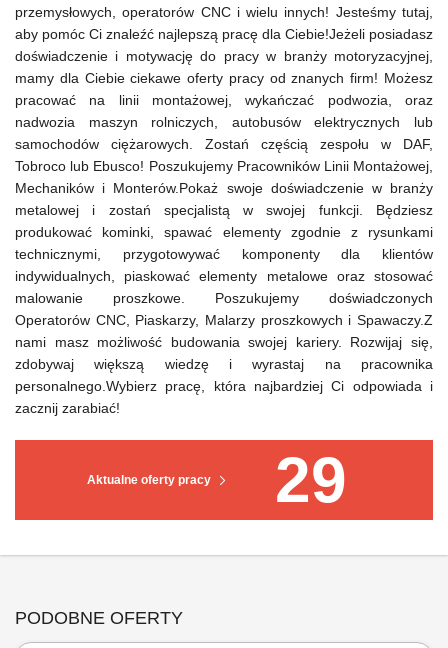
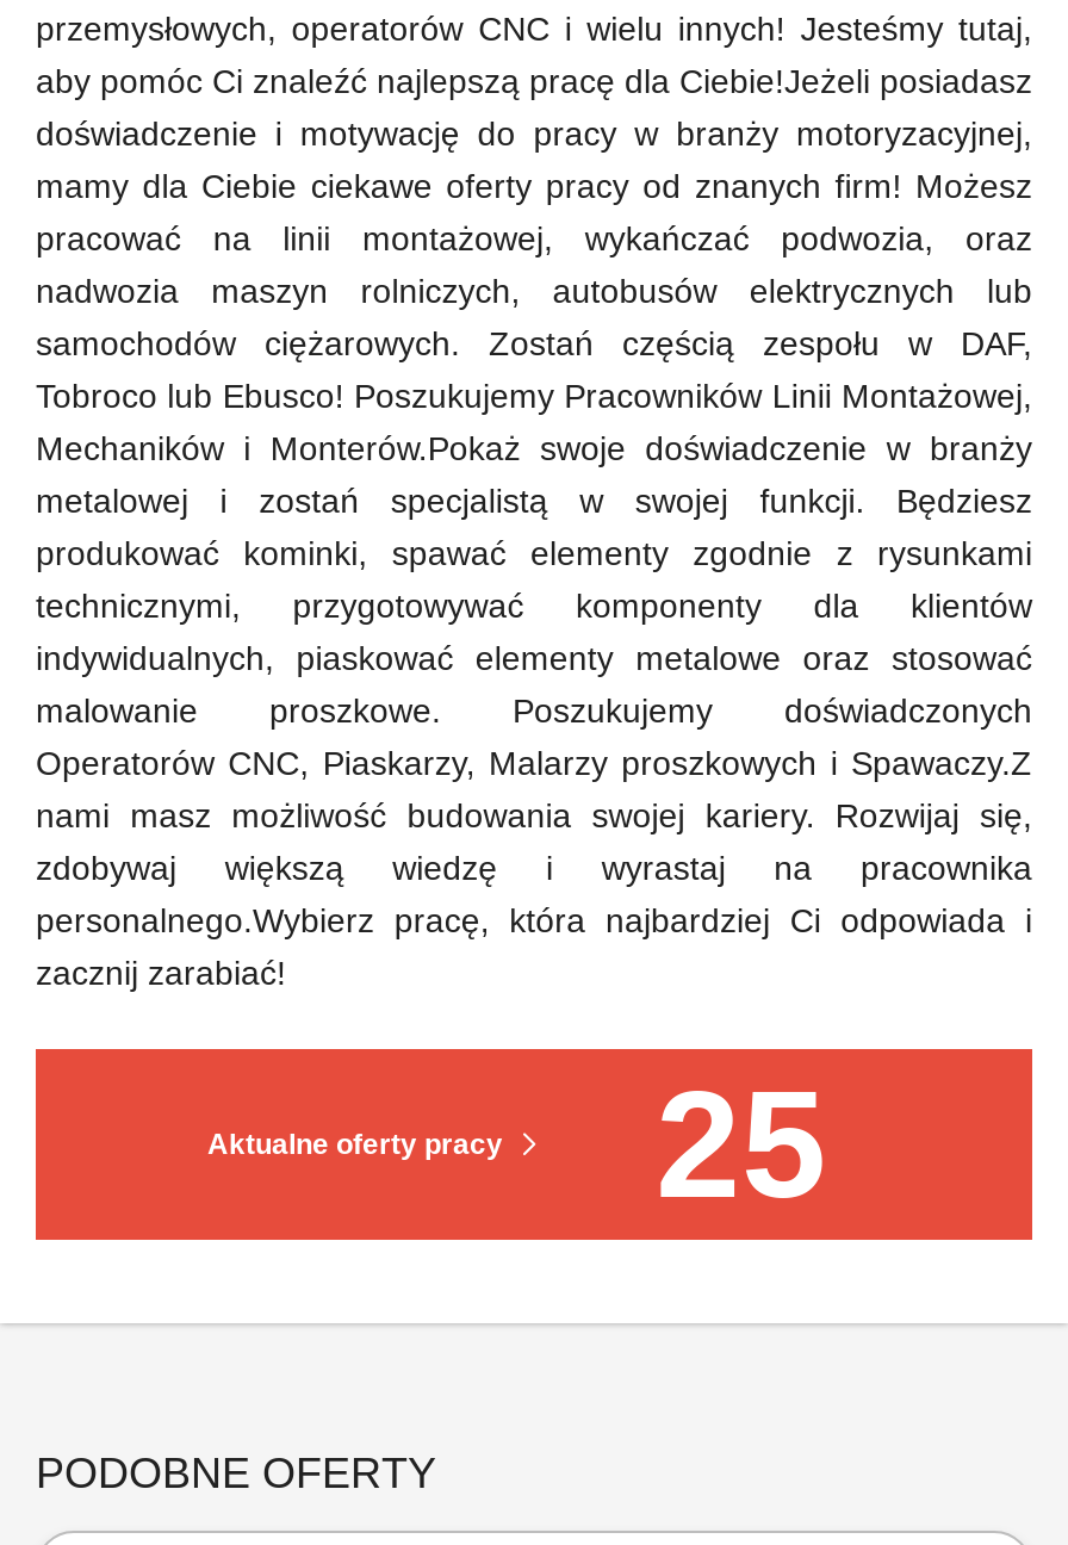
[275,444,347,516] 29 -> [656,1059,827,1230] 25

